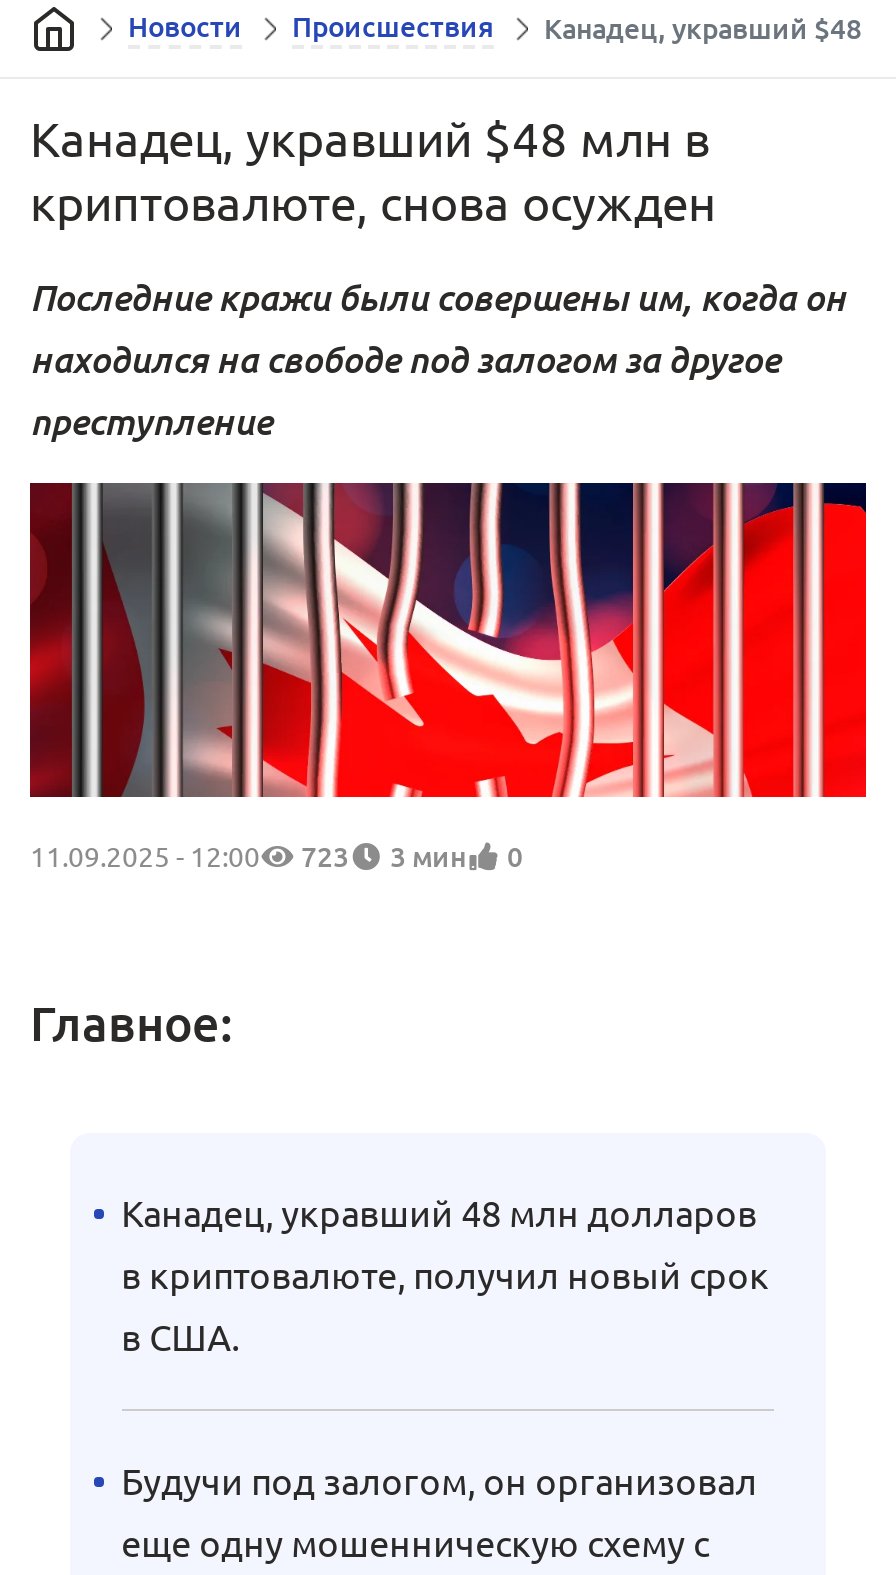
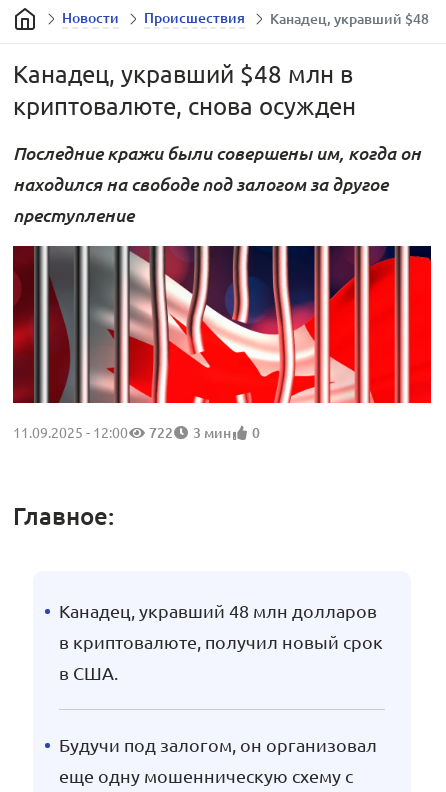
[30,841,523,873] 11.09.2025 - 12:00 723 3 мин 0 -> [13,425,259,441] 11.09.2025 - 12:00 722 3 мин 0

